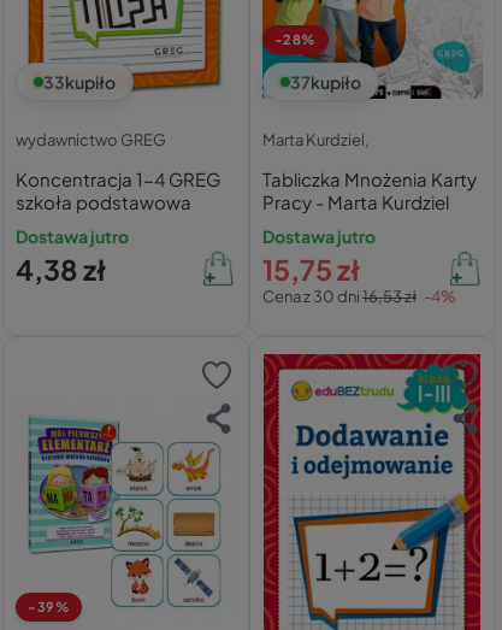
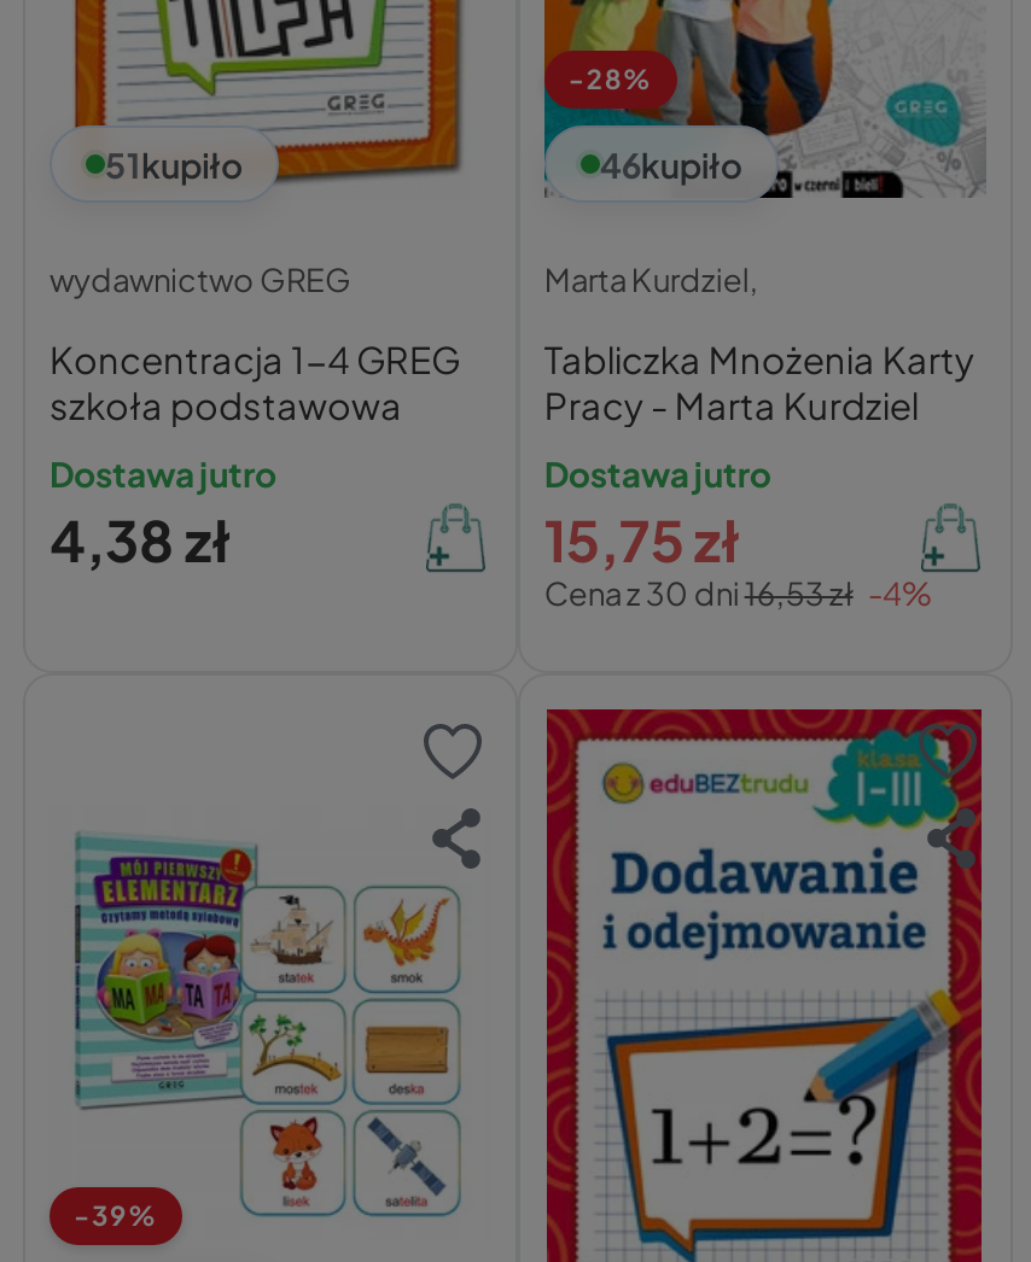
[43,71,116,93] 33kupiło -> [105,142,243,186] 51kupiło
[290,71,361,93] 37kupiło -> [600,142,742,186] 46kupiło

